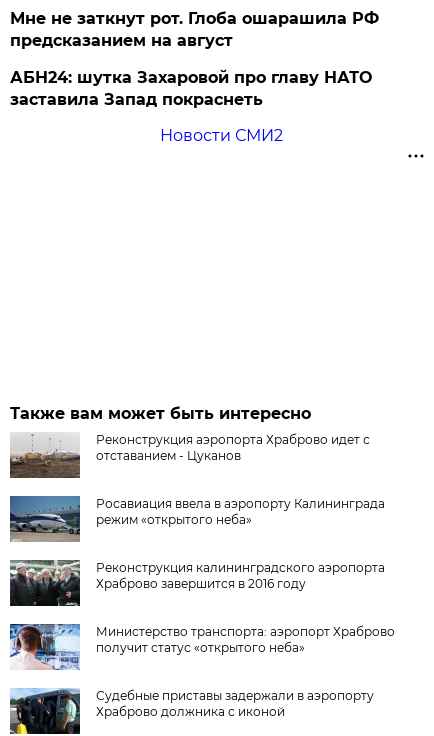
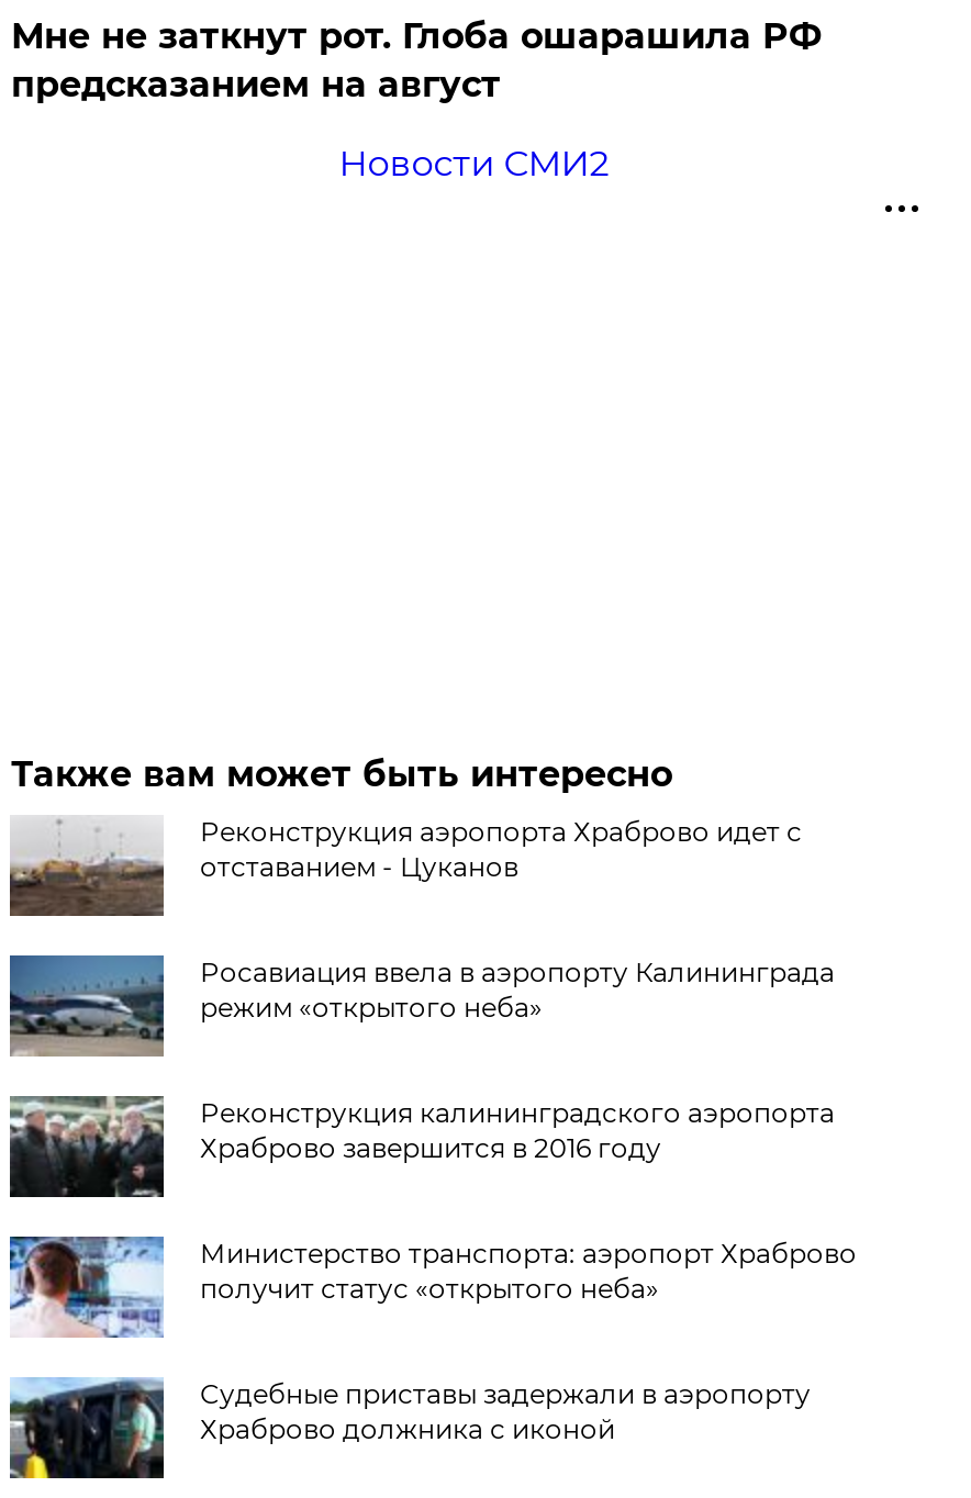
[10,68,372,109] АБН24: шутка Захаровой про главу НАТО | заставила Запад покраснеть -> none

